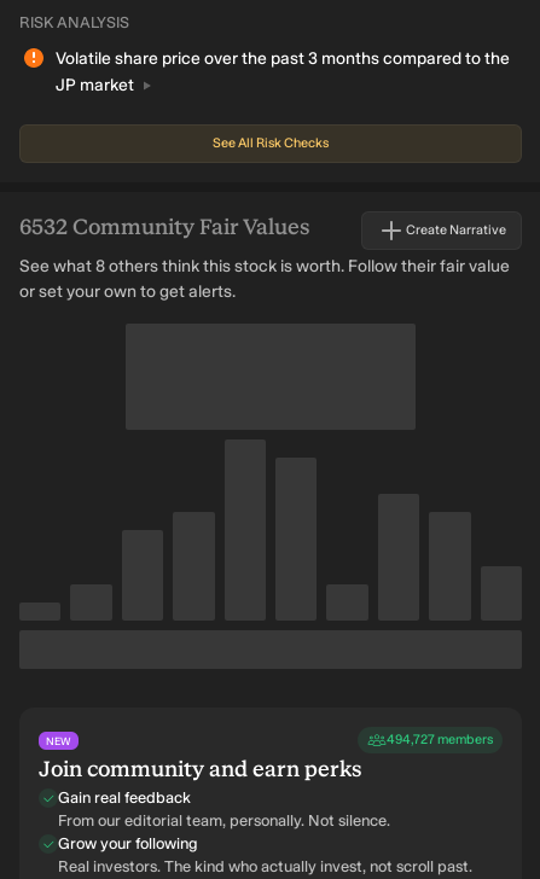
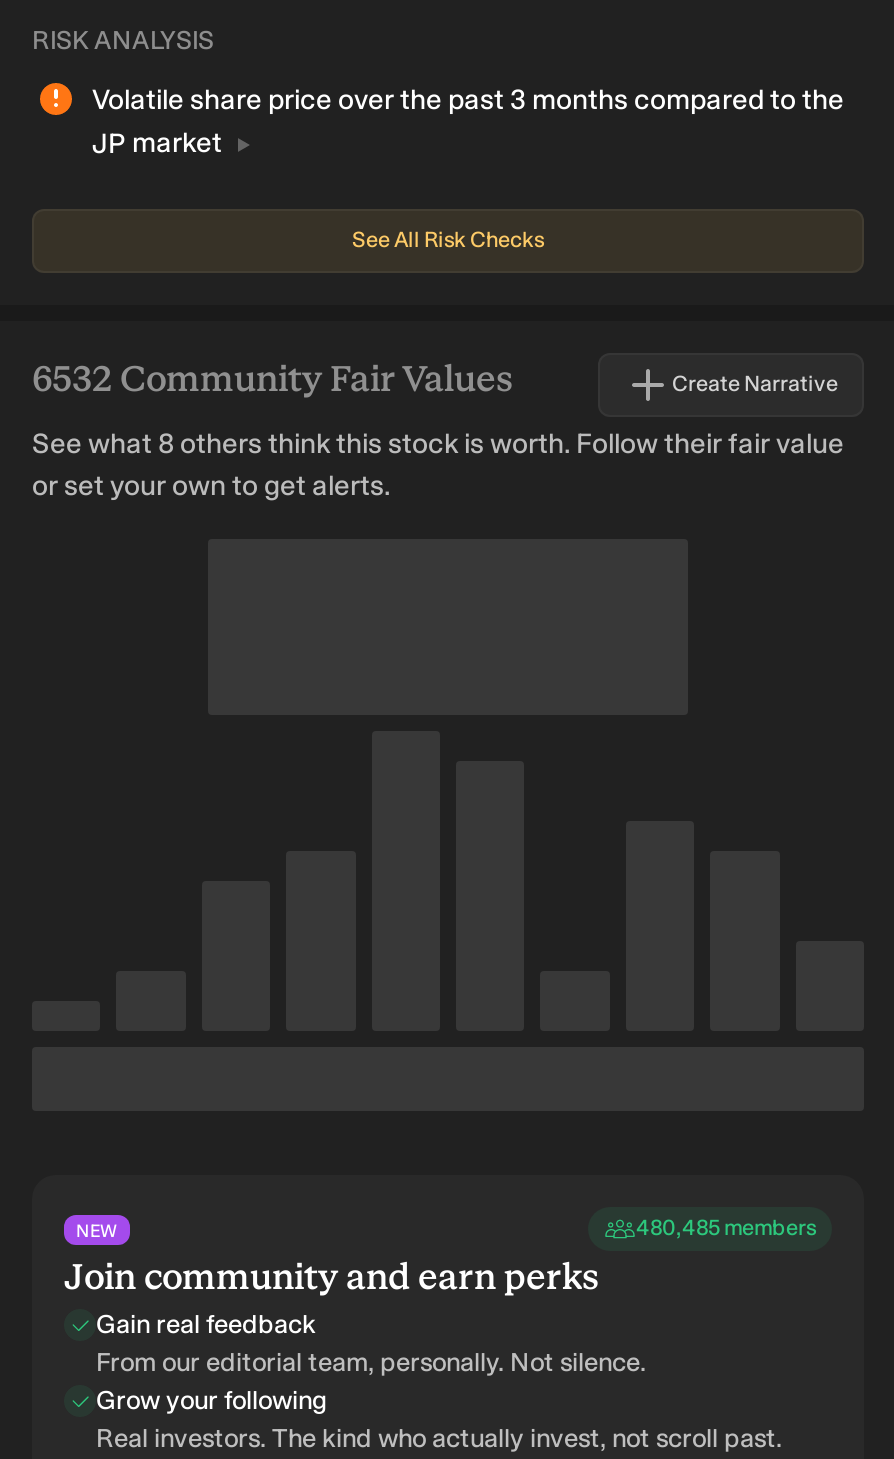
[387,732,493,748] 494,727 members -> [636,1216,816,1242] 480,485 members

